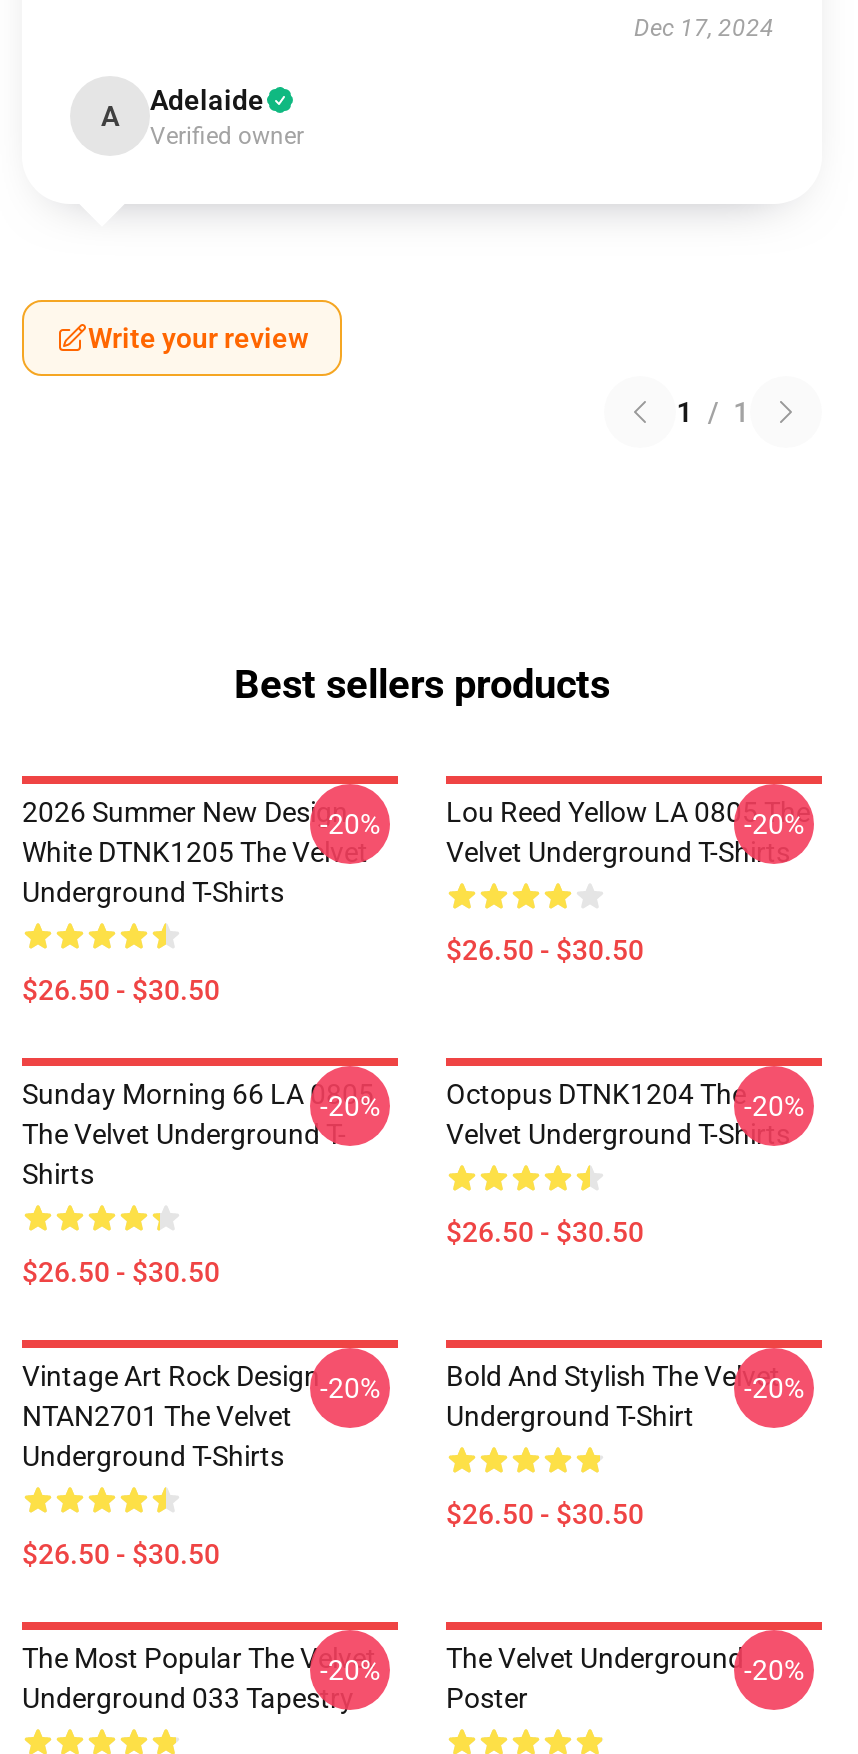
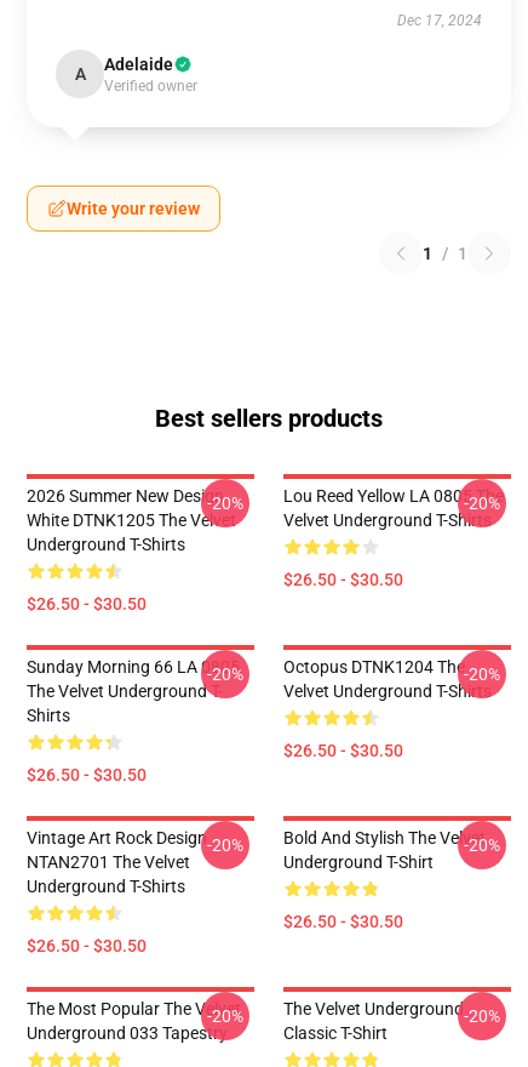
[446,1682,528,1714] Poster -> [283,1023,388,1043] Classic T-Shirt

